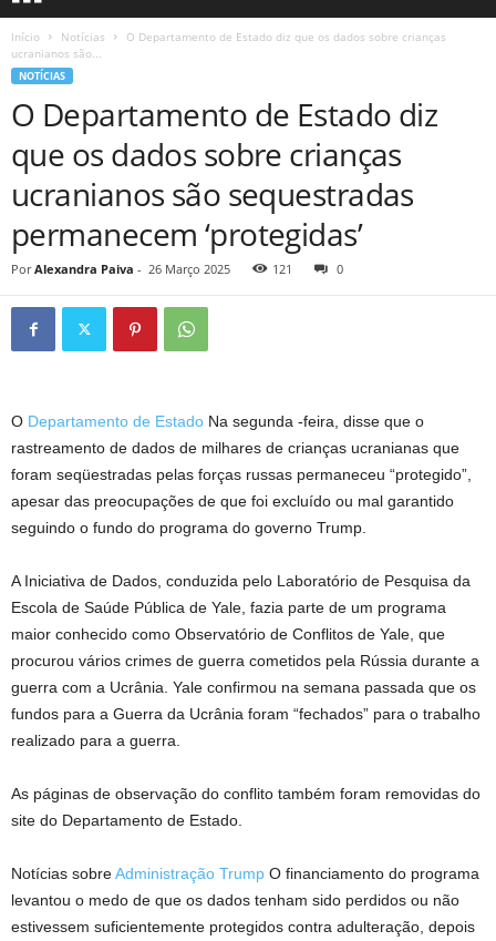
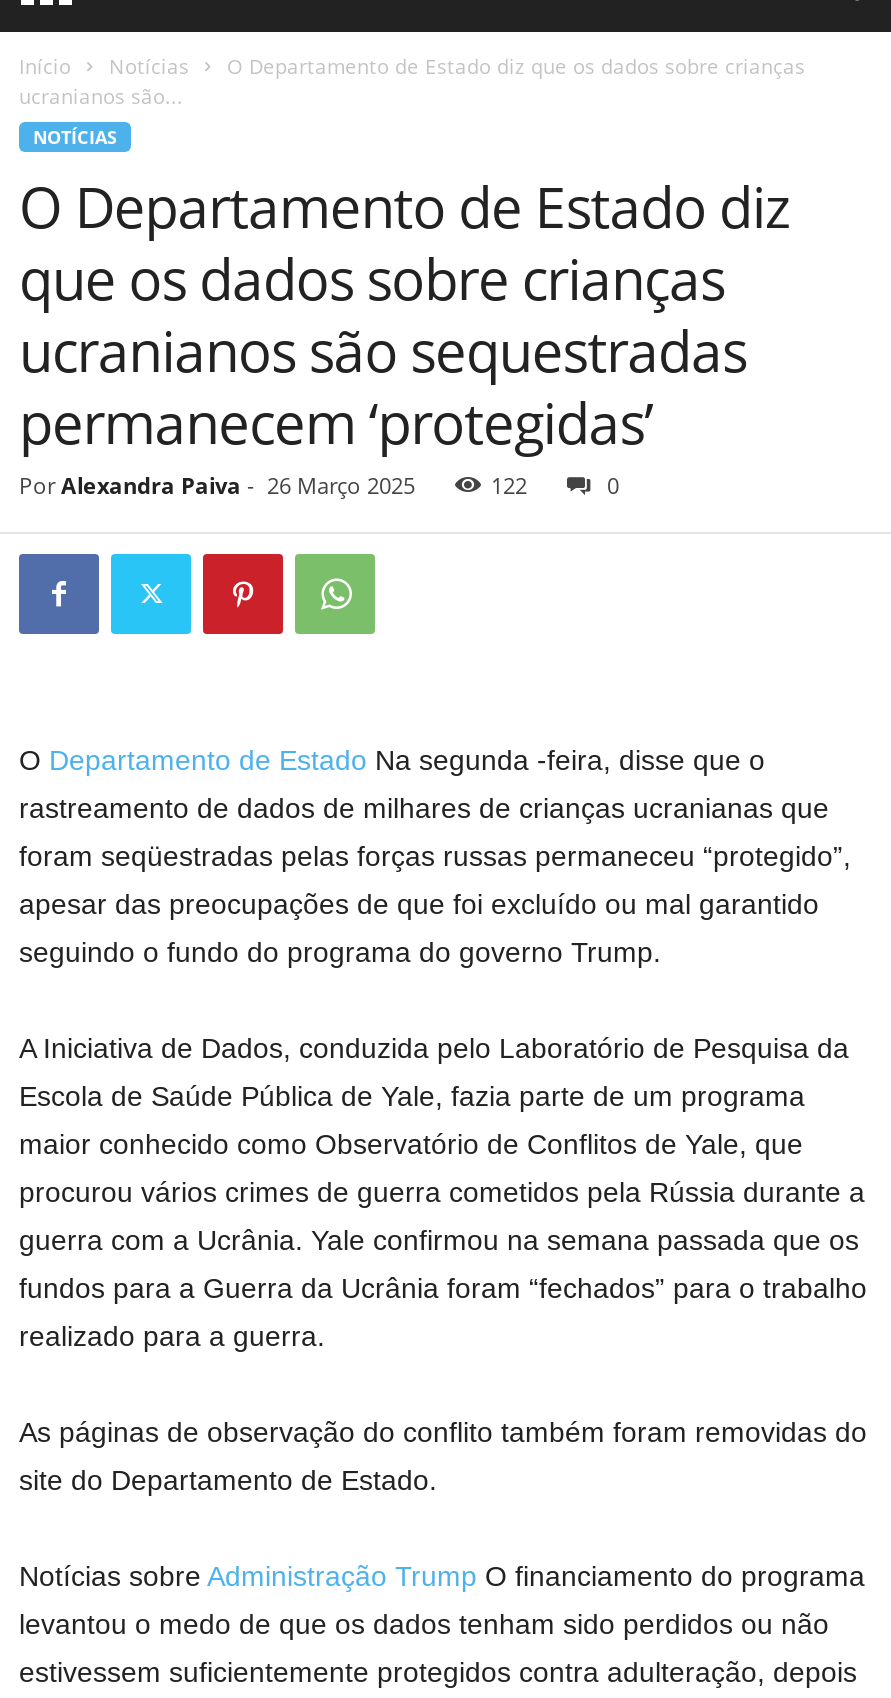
[272,260,292,277] 121 -> [491,470,527,500] 122

